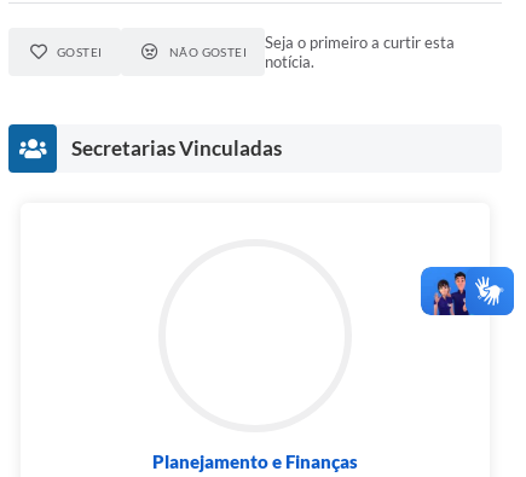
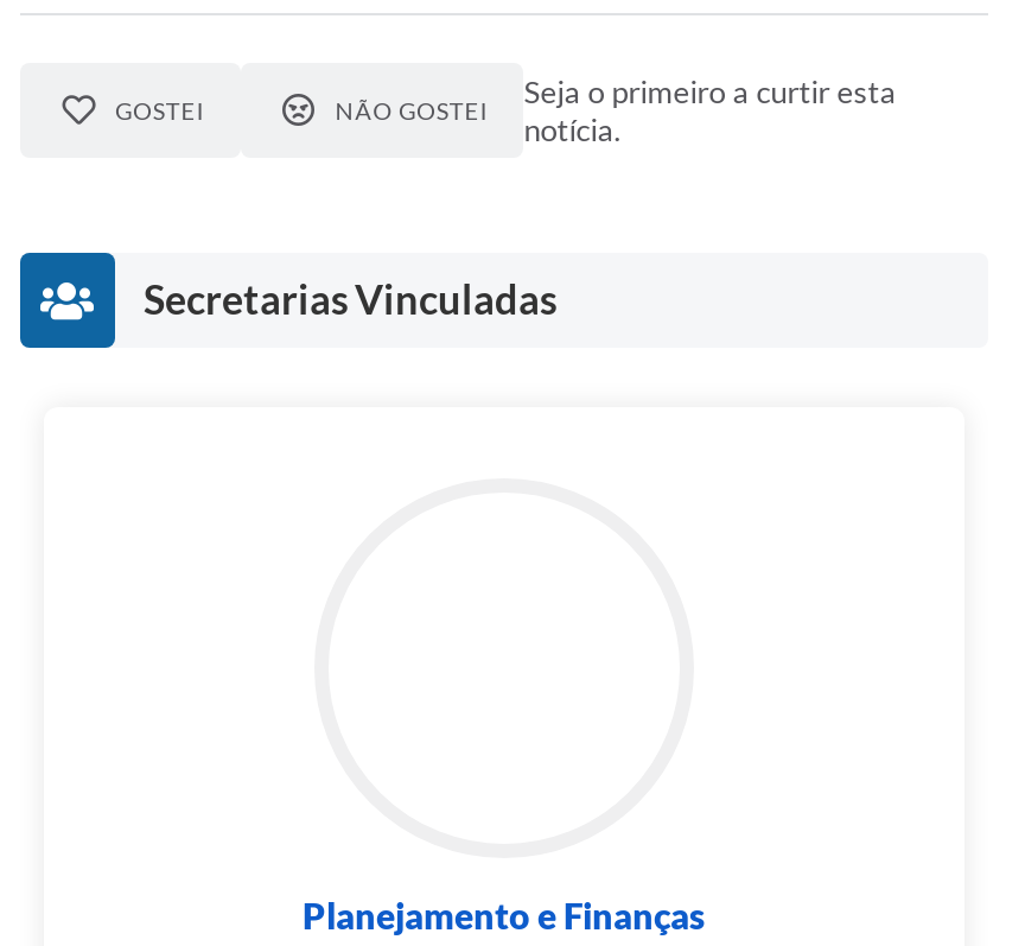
[420,266,515,316] [image] -> none

